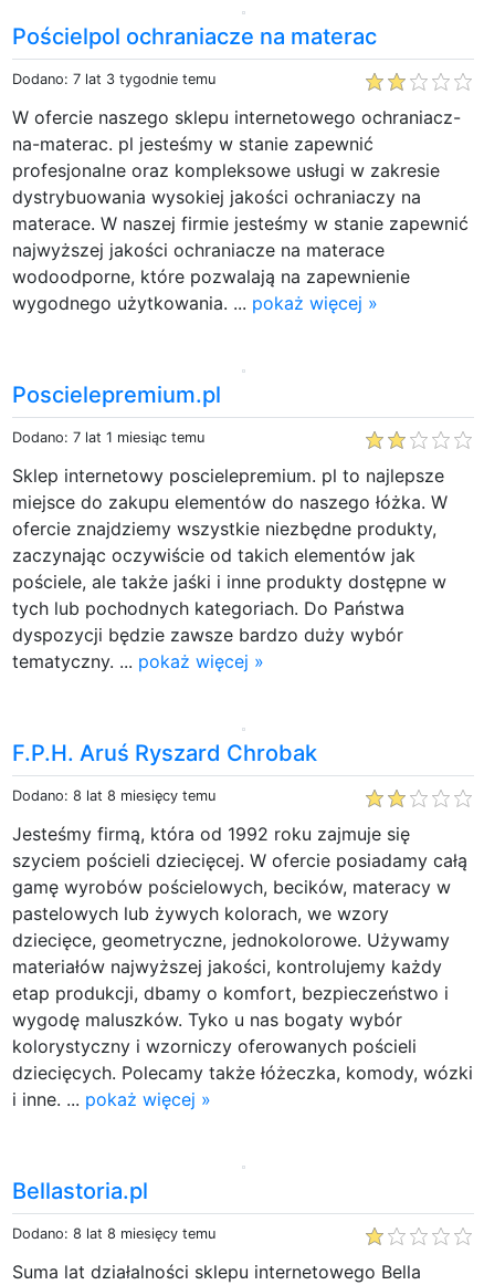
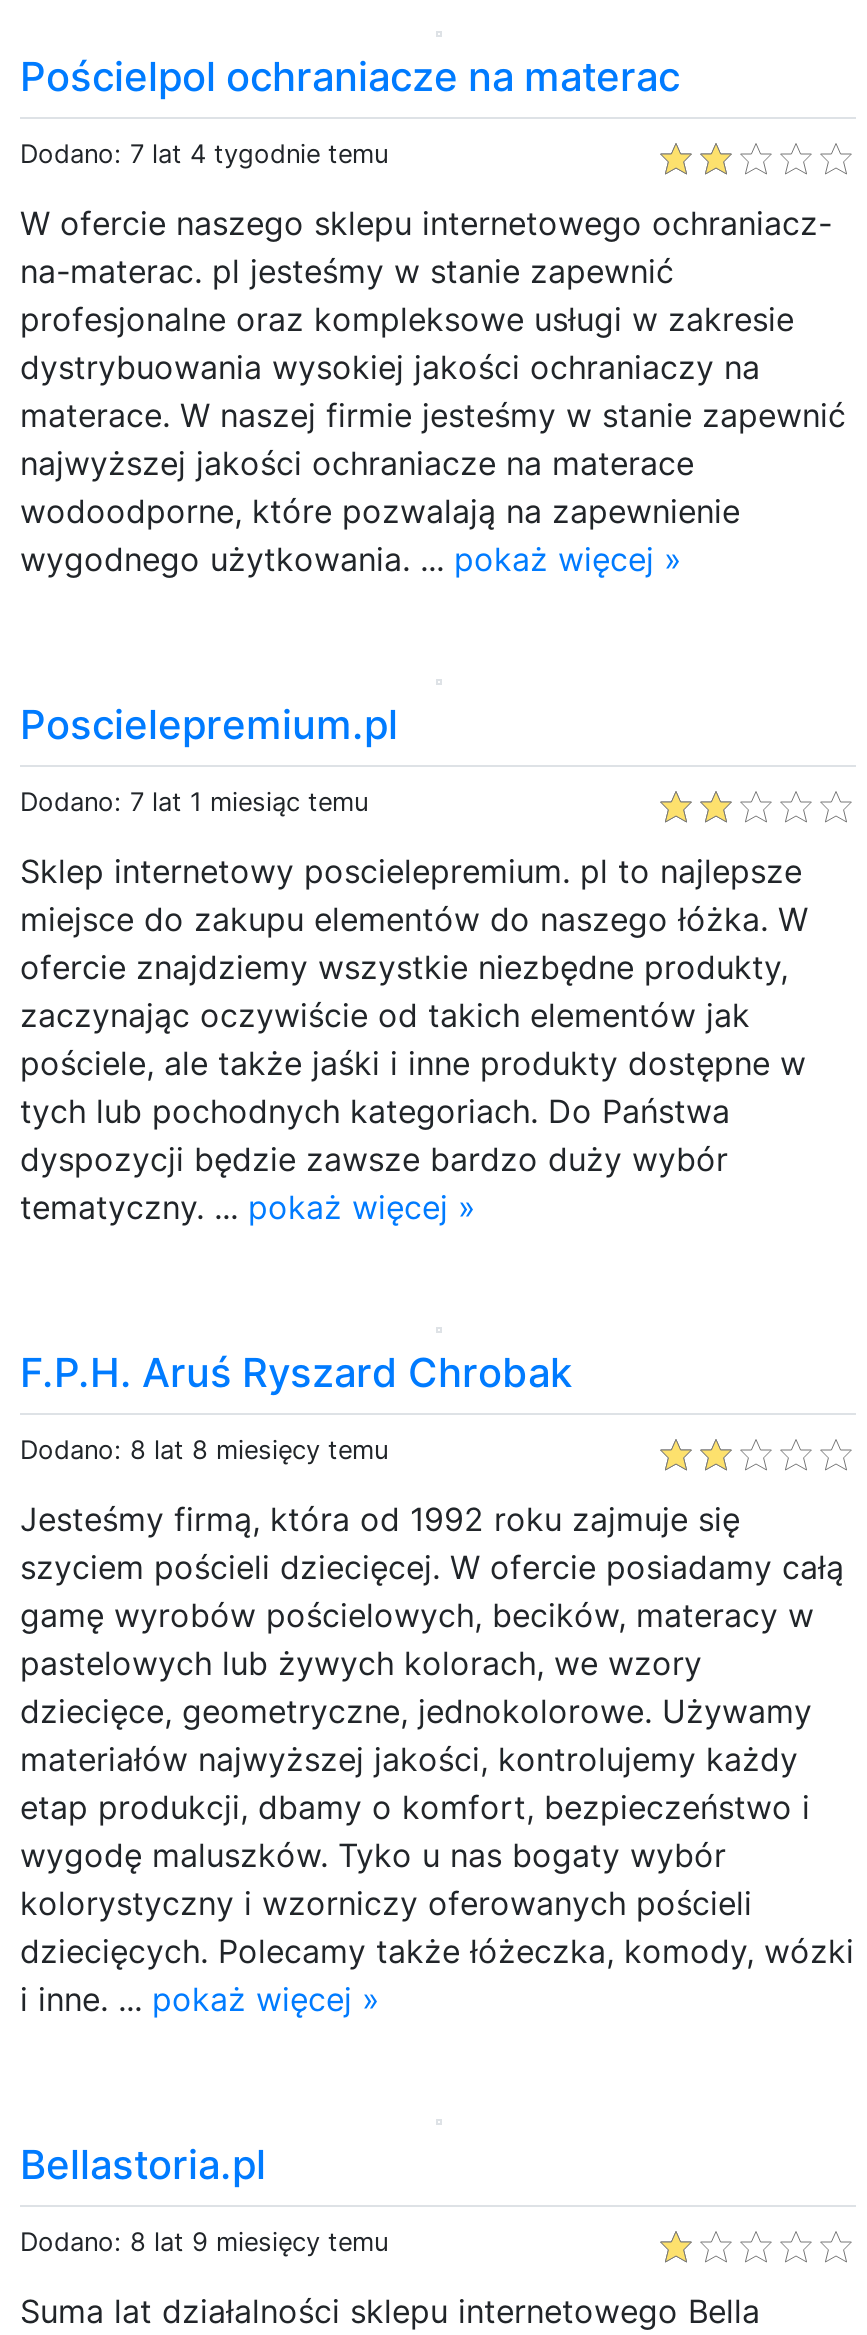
[12,70,215,87] Dodano: 7 lat 3 tygodnie temu -> [20,138,388,168] Dodano: 7 lat 4 tygodnie temu
[12,1225,215,1241] Dodano: 8 lat 8 miesięcy temu -> [20,2226,388,2256] Dodano: 8 lat 9 miesięcy temu

